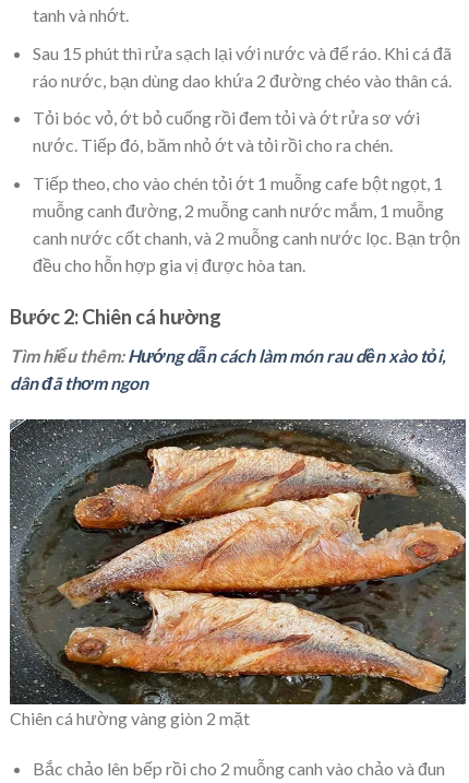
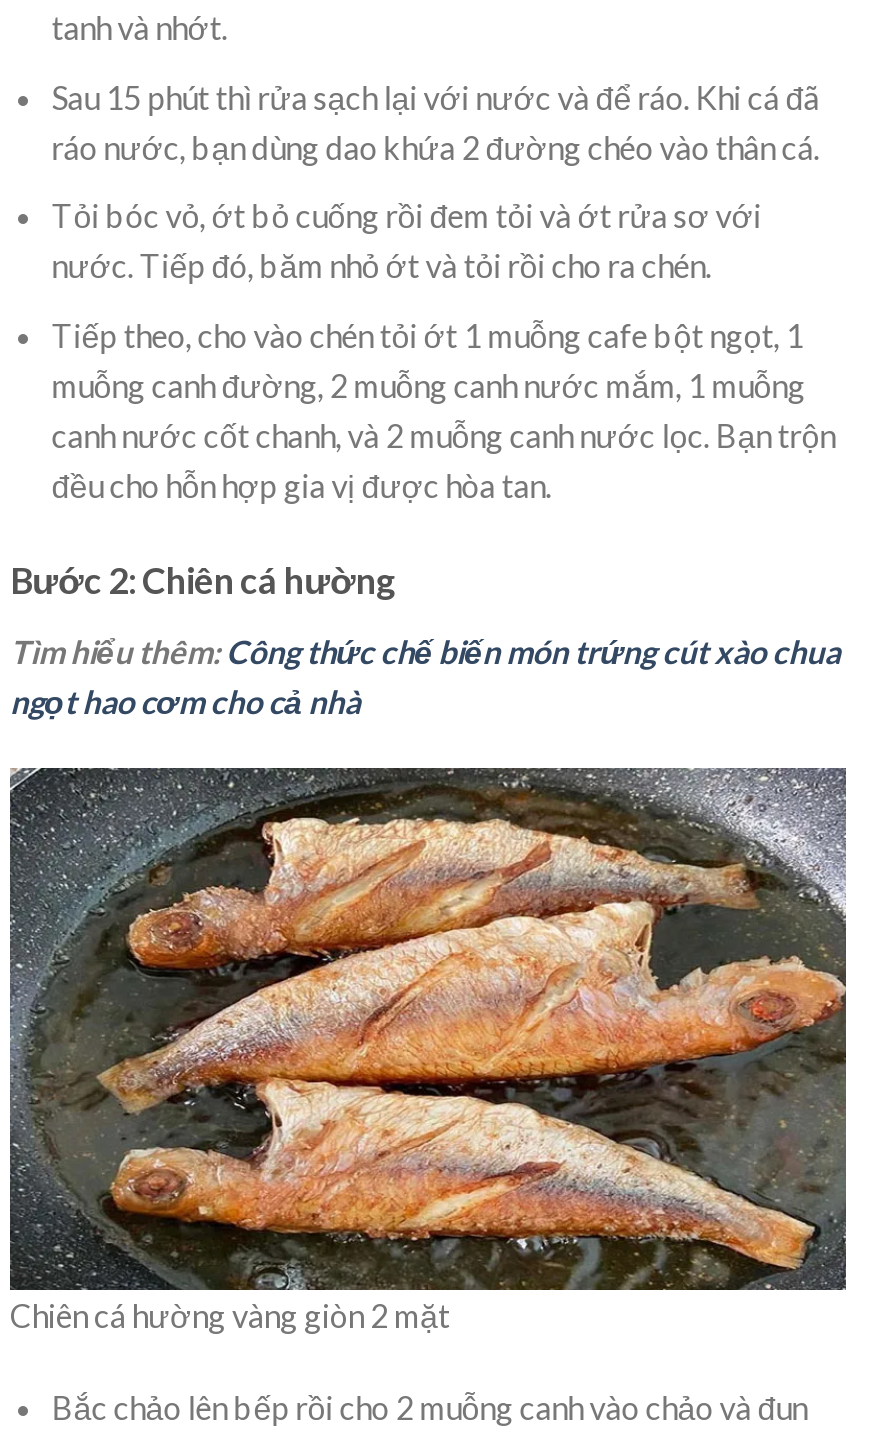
[10,345,446,393] Tìm hiểu thêm: Hướng dẫn cách làm món rau dền xào tỏi, | dân đã thơm ngon -> [10,632,840,720] Tìm hiểu thêm: Công thức chế biến món trứng cút xào chua | ngọt hao cơm cho cả nhà

